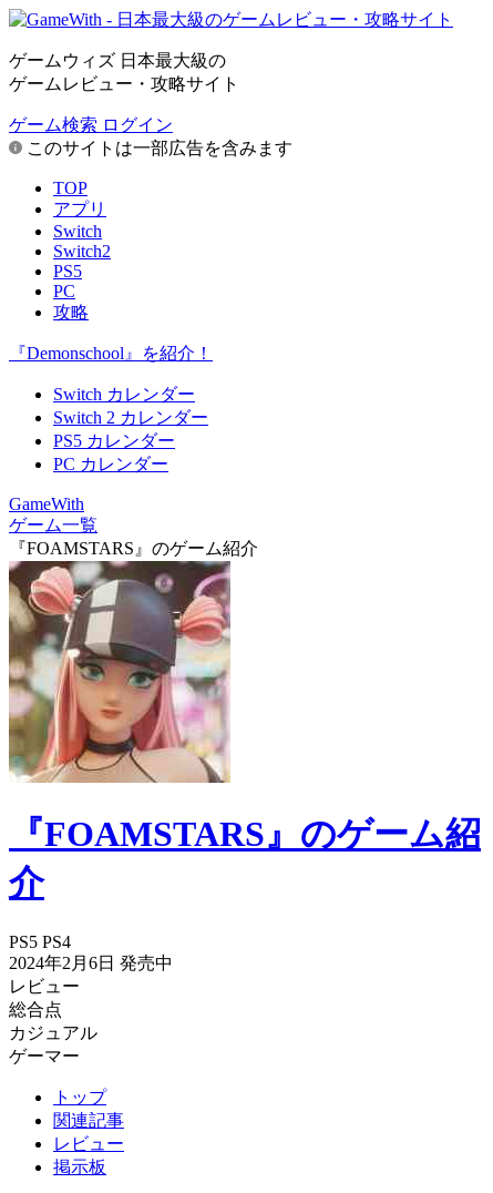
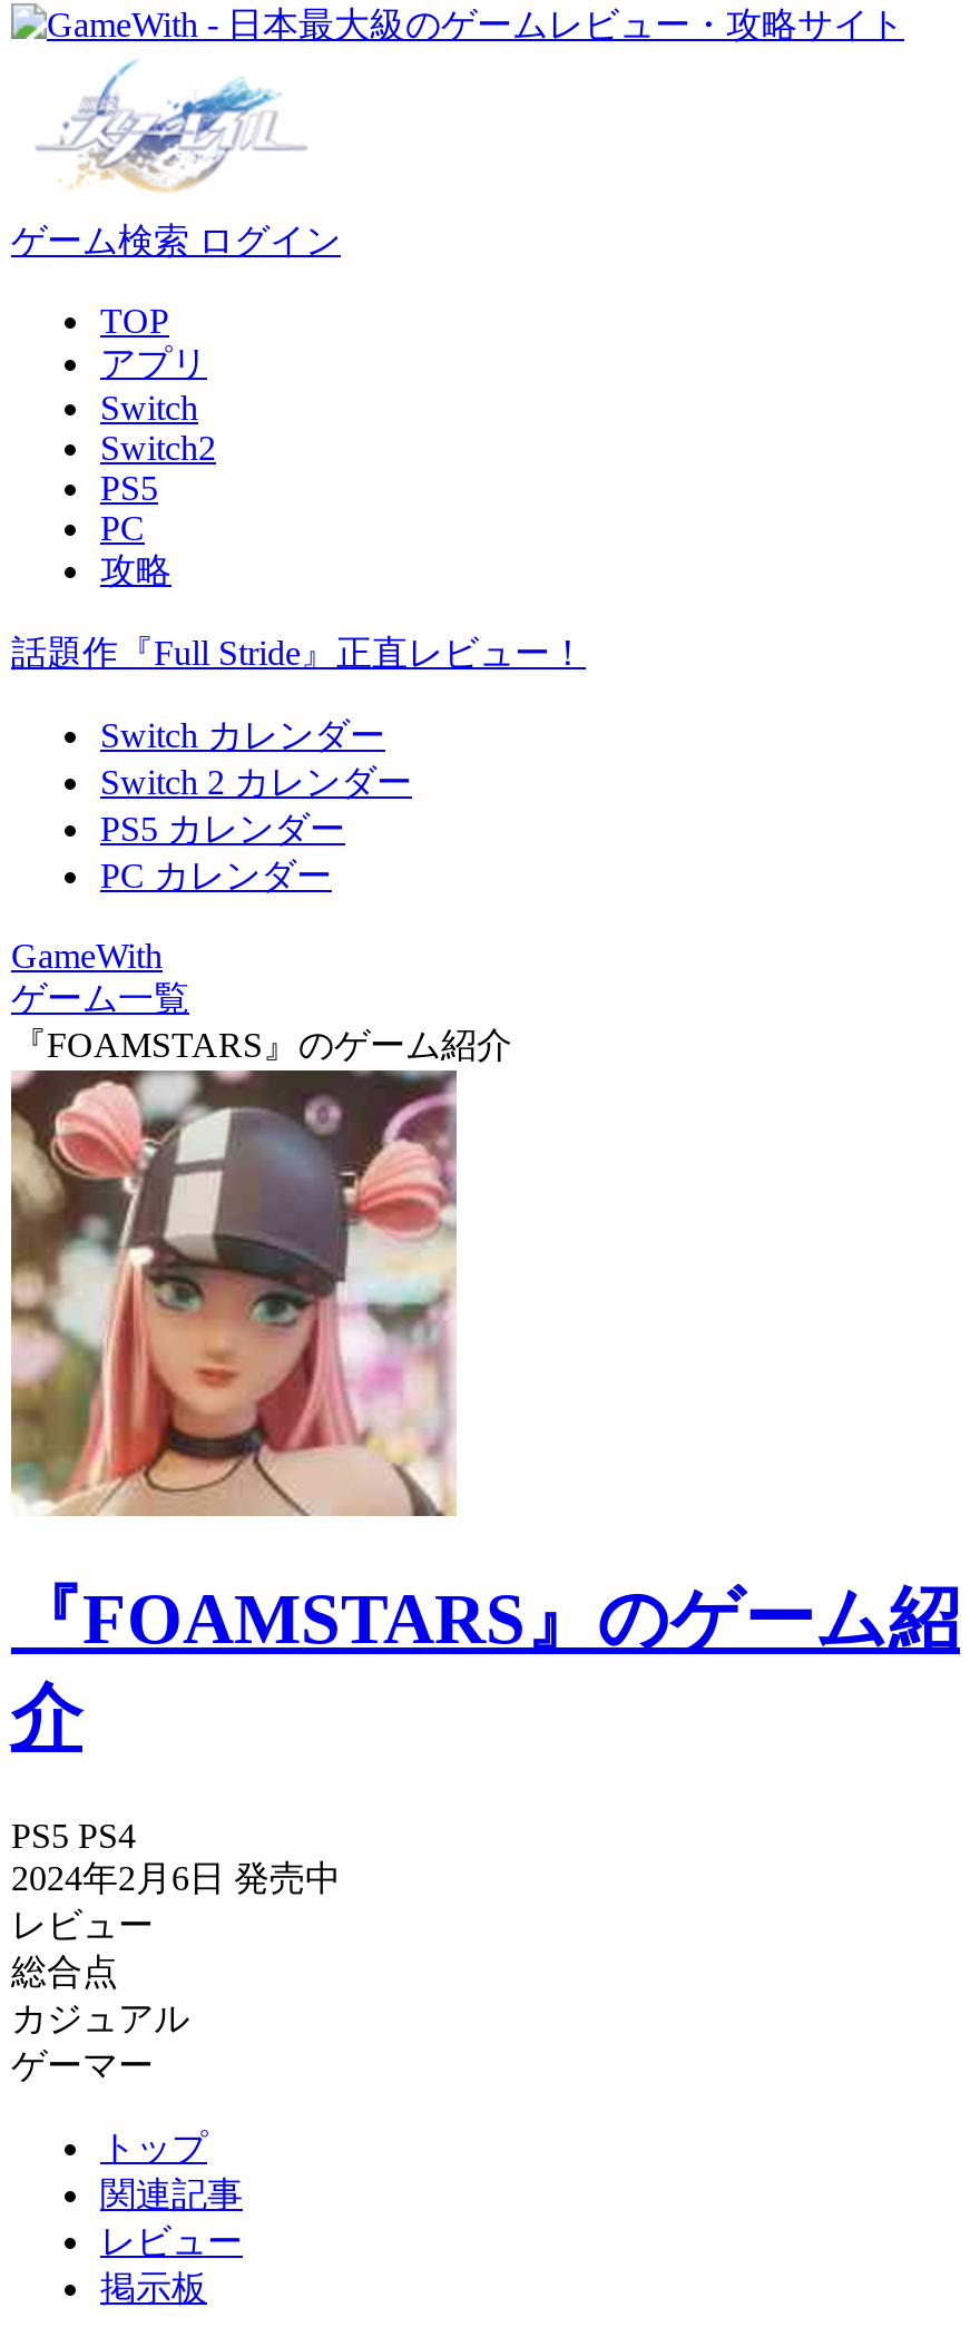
[9,51,239,93] ゲームウィズ 日本最大級の | ゲームレビュー・攻略サイト -> none
[22,139,292,157] このサイトは一部広告を含みます -> none
[9,344,213,363] 『Demonschool』を紹介！ -> [11,634,586,672] 話題作『Full Stride』正直レビュー！

